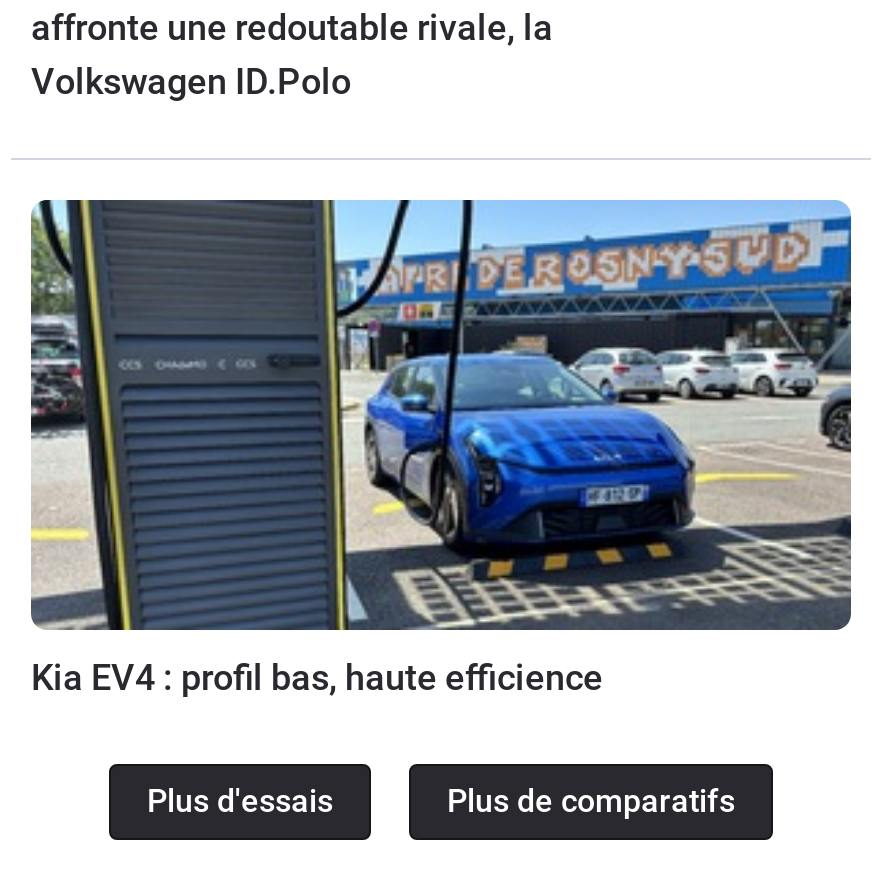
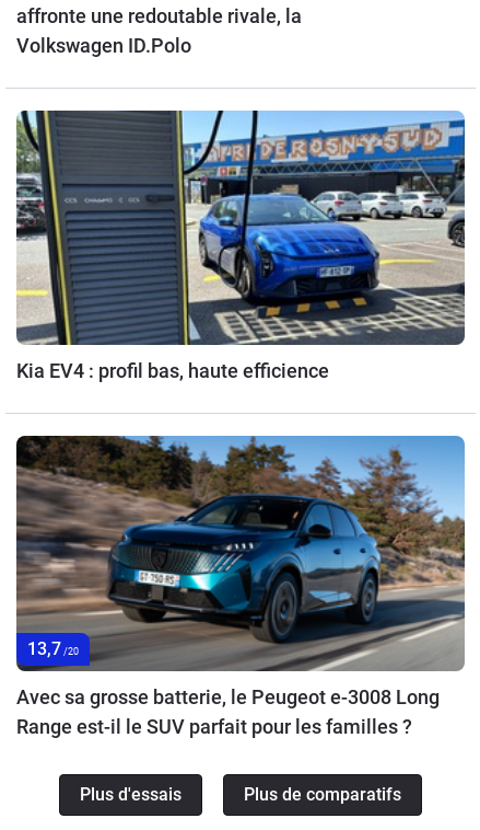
none -> [15,435,466,738] [image] | 13,7/20 | Avec sa grosse batterie, le Peugeot e-3008 Long | Range est-il le SUV parfait pour les familles ?

